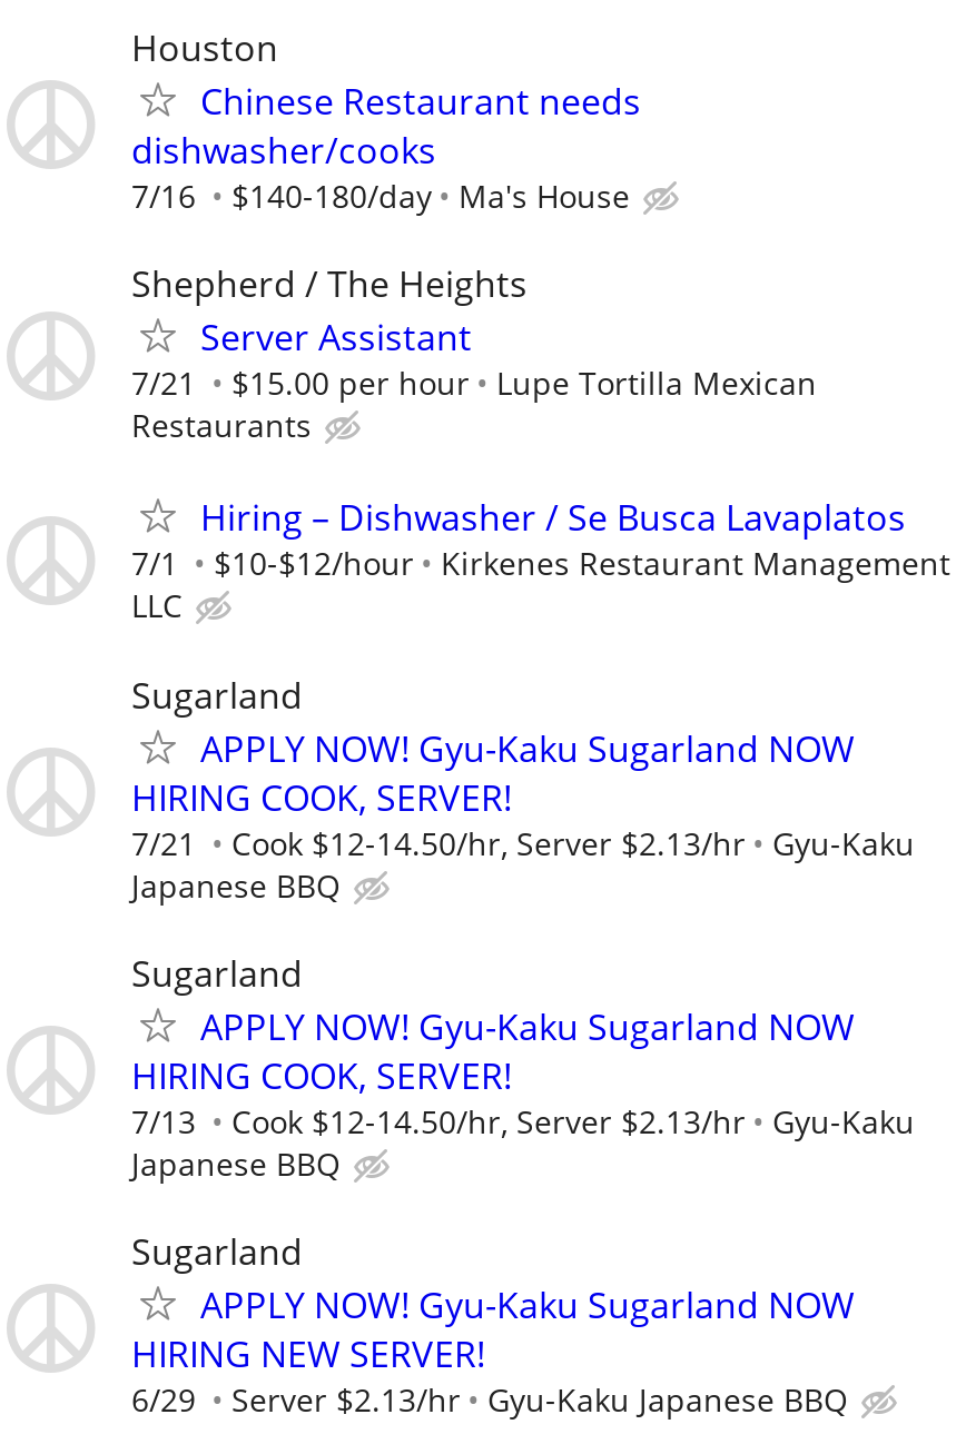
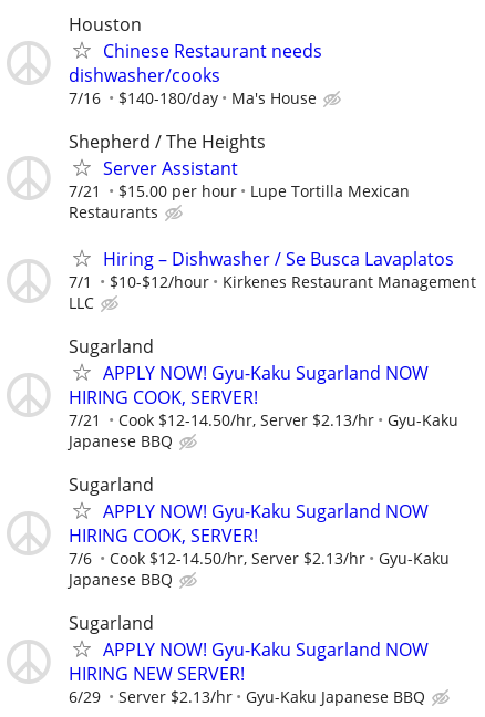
[131,1100,915,1143] 7/13 Cook $12-14.50/hr, Server $2.13/hr Gyu-Kaku -> [69,548,450,569] 7/6 Cook $12-14.50/hr, Server $2.13/hr Gyu-Kaku

